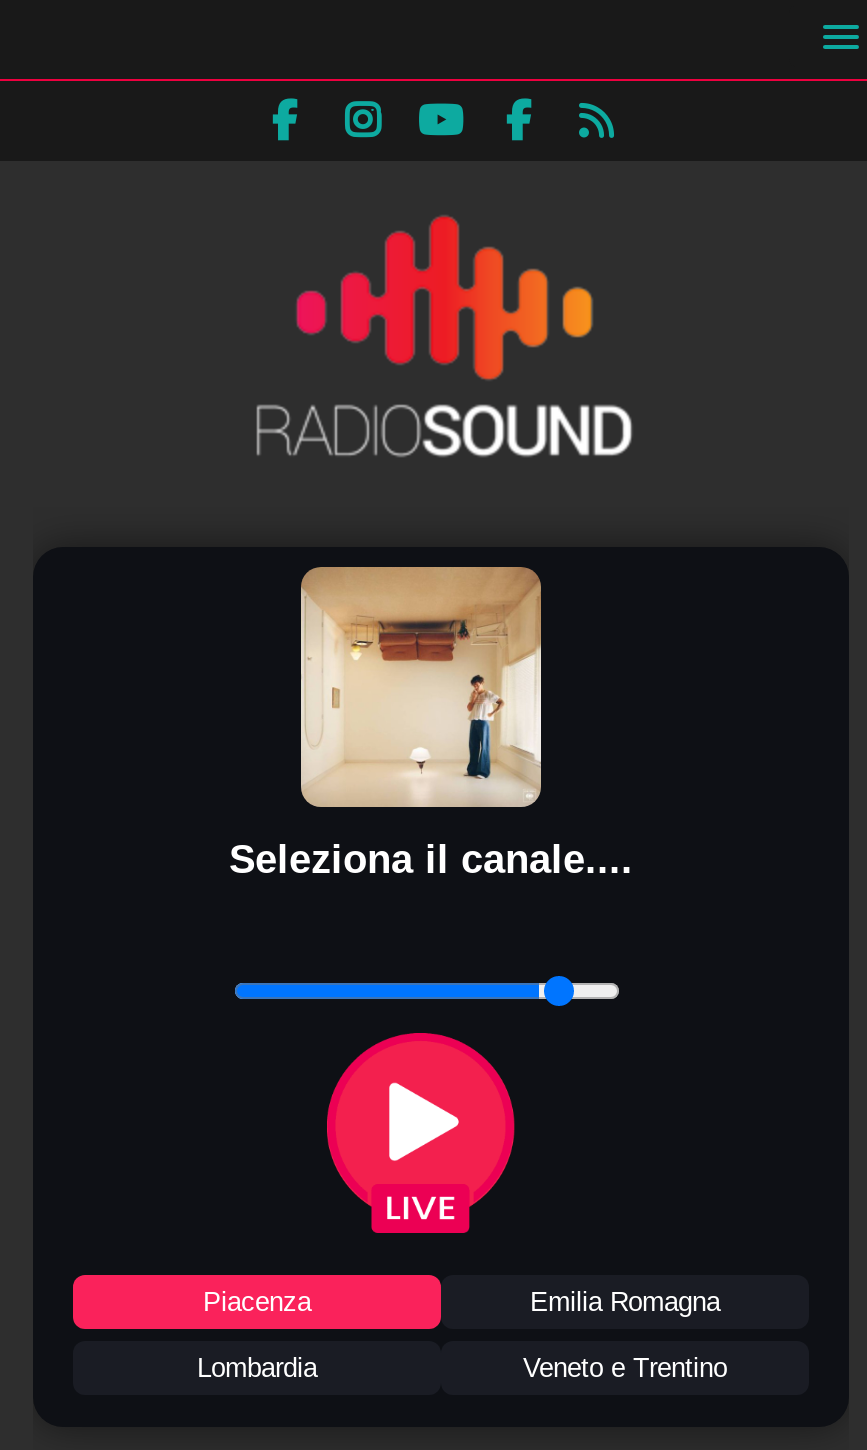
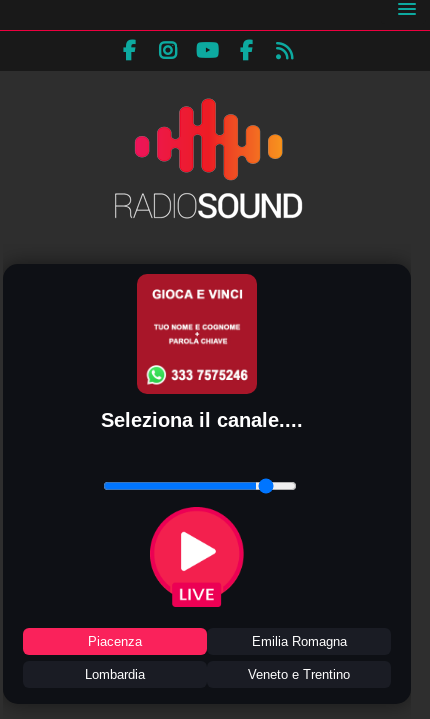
[299,565,543,809] [image] -> [136,273,258,395] [image]

